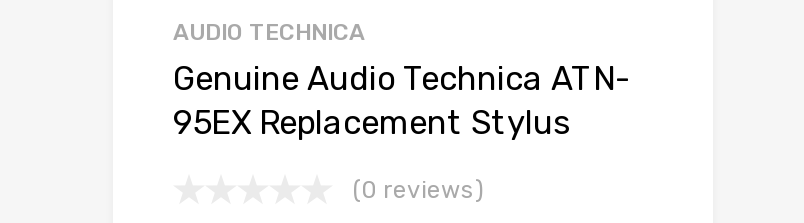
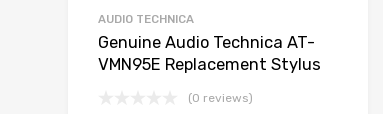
[173,59,631,97] Genuine Audio Technica ATN- -> [98,33,315,52] Genuine Audio Technica AT-
[173,103,571,141] 95EX Replacement Stylus -> [98,55,321,74] VMN95E Replacement Stylus

